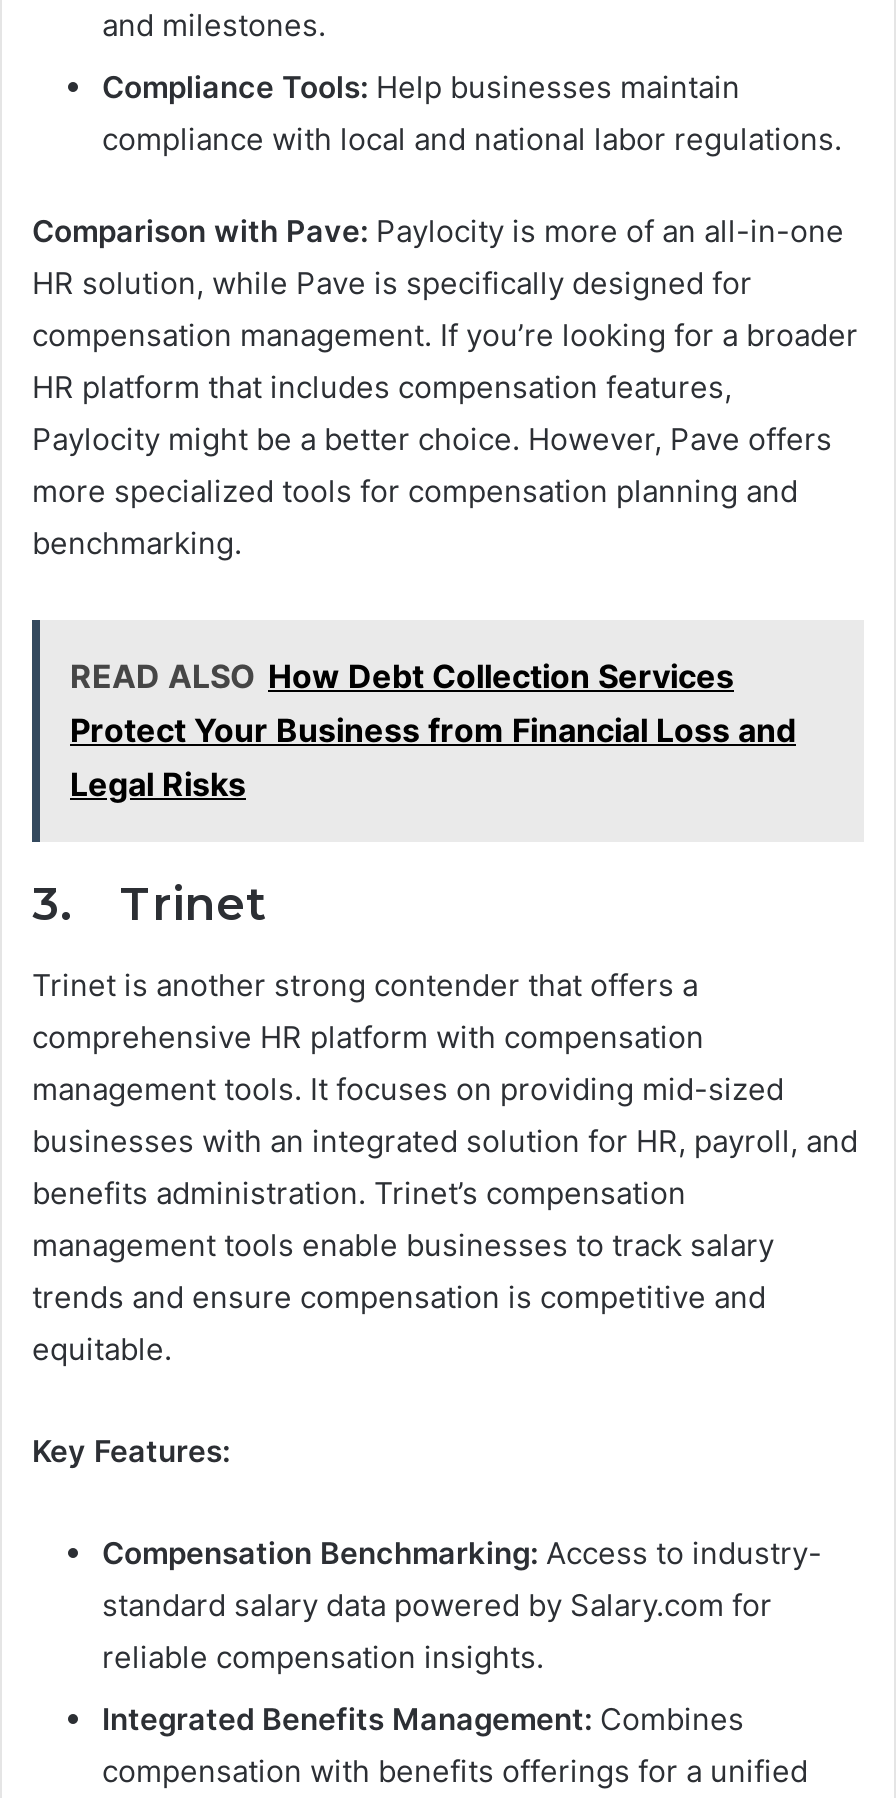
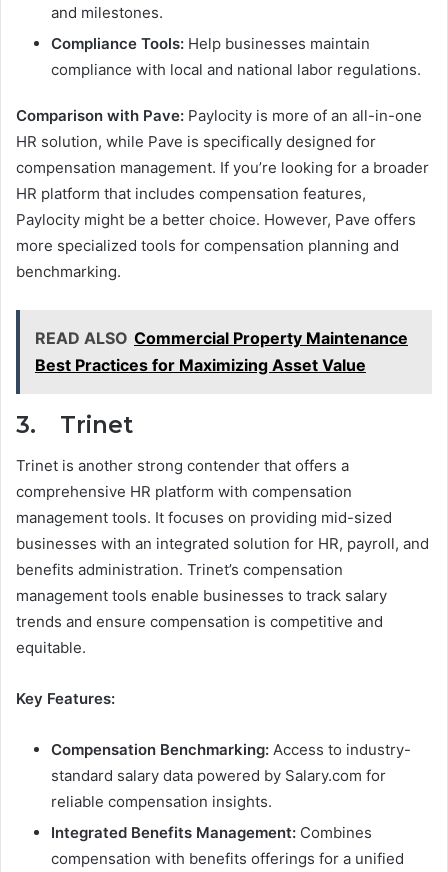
[70,656,796,804] READ ALSO How Debt Collection Services | Protect Your Business from Financial Loss and | Legal Risks -> [35,328,408,375] READ ALSO Commercial Property Maintenance | Best Practices for Maximizing Asset Value

